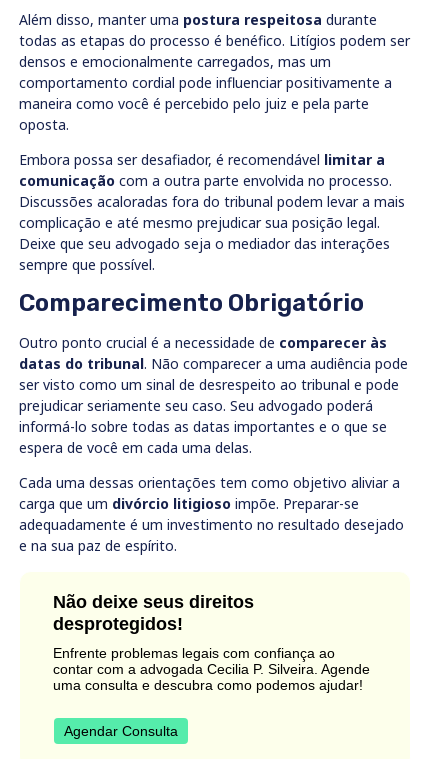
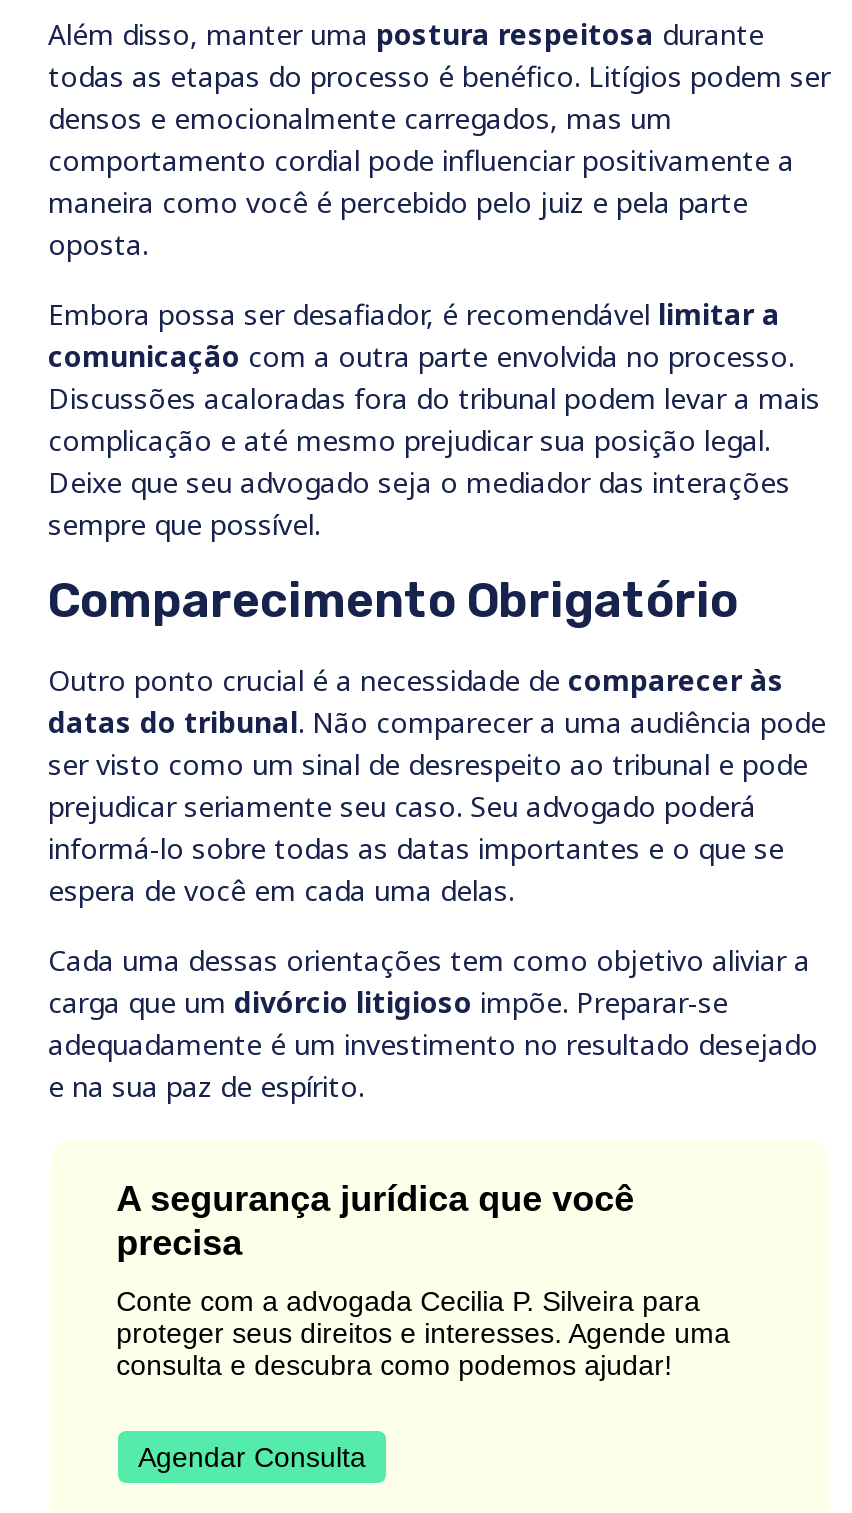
[53,592,254,634] Não deixe seus direitos | desprotegidos! -> [116,1178,634,1262] A segurança jurídica que você | precisa
[53,645,370,693] Enfrente problemas legais com confiança ao | contar com a advogada Cecilia P. Silveira. Agende | uma consulta e descubra como podemos ajudar! -> [116,1284,730,1380] Conte com a advogada Cecilia P. Silveira para | proteger seus direitos e interesses. Agende uma | consulta e descubra como podemos ajudar!

